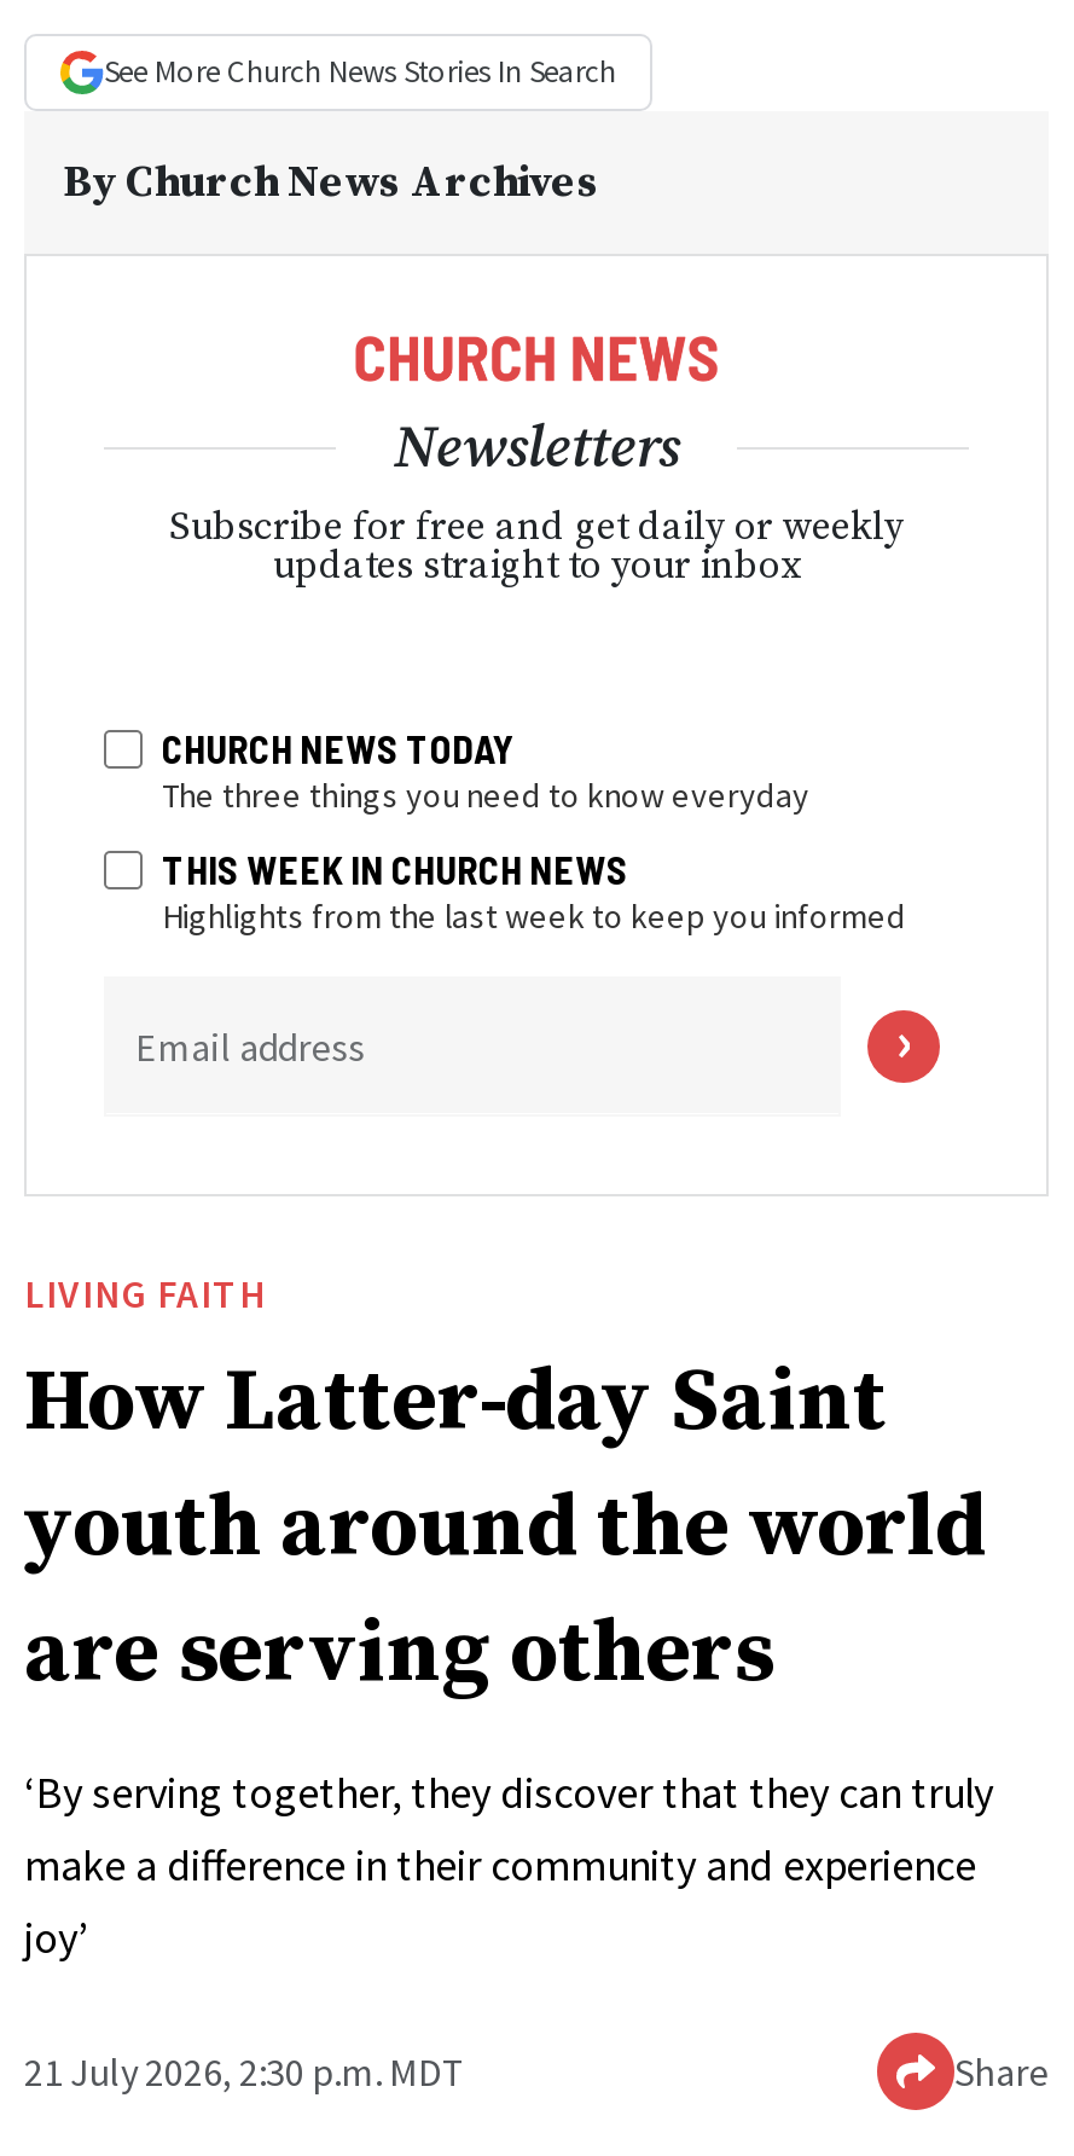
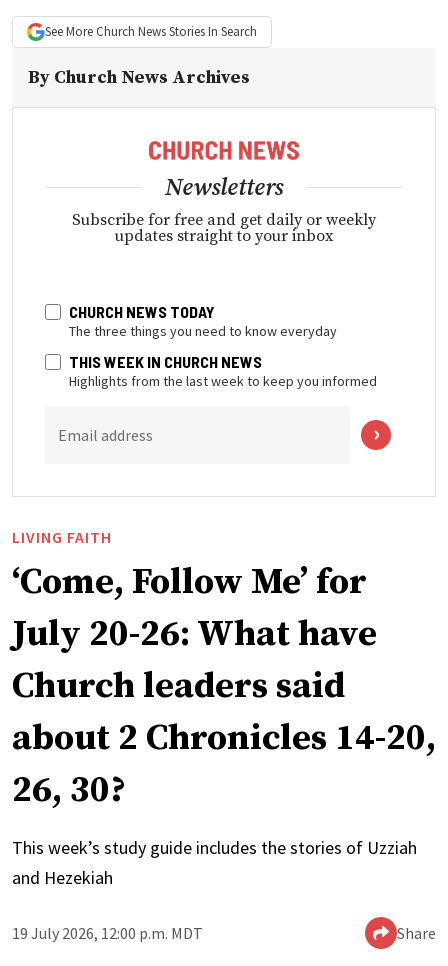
[24,1348,986,1708] How Latter-day Saint | youth around the world | are serving others -> [12,560,436,813] ‘Come, Follow Me’ for | July 20-26: What have | Church leaders said | about 2 Chronicles 14-20, | 26, 30?
[24,1763,993,1964] ‘By serving together, they discover that they can truly | make a difference in their community and experience | joy’ -> [12,836,417,889] This week’s study guide includes the stories of Uzziah | and Hezekiah
[24,2046,466,2095] 21 July 2026, 2:30 p.m. MDT -> [12,923,203,943] 19 July 2026, 12:00 p.m. MDT

